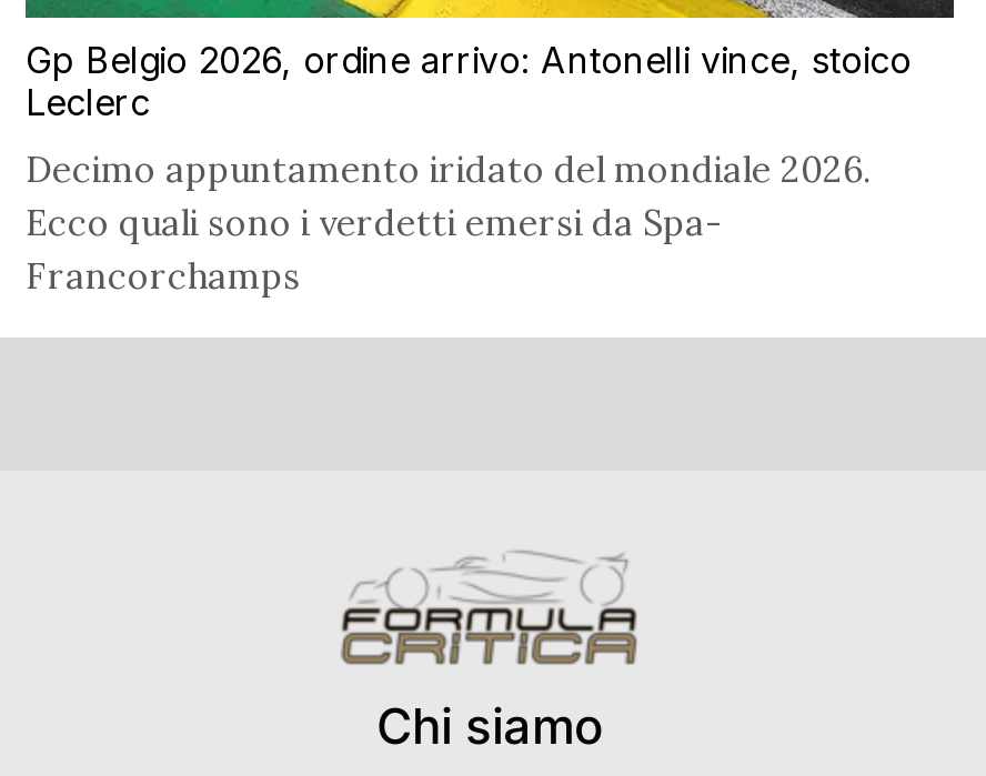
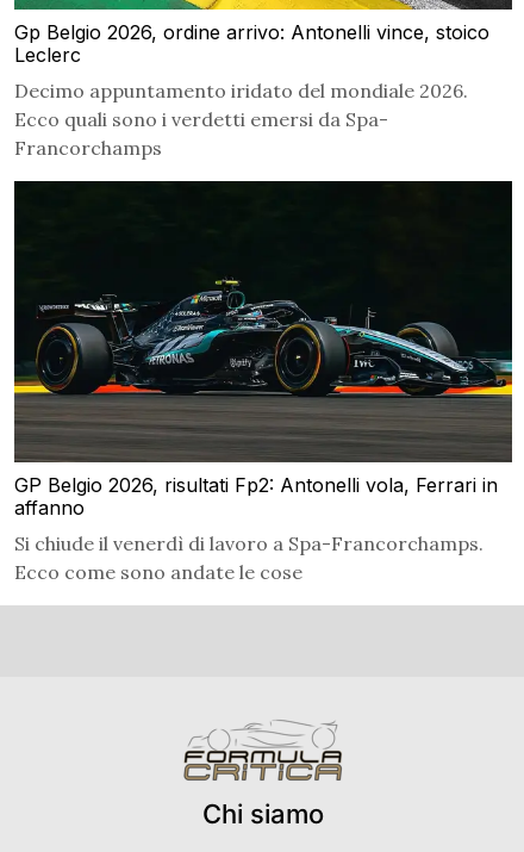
none -> [13,180,513,584] [image] | GP Belgio 2026, risultati Fp2: Antonelli vola, Ferrari in | affanno | Si chiude il venerdì di lavoro a Spa-Francorchamps. | Ecco come sono andate le cose

